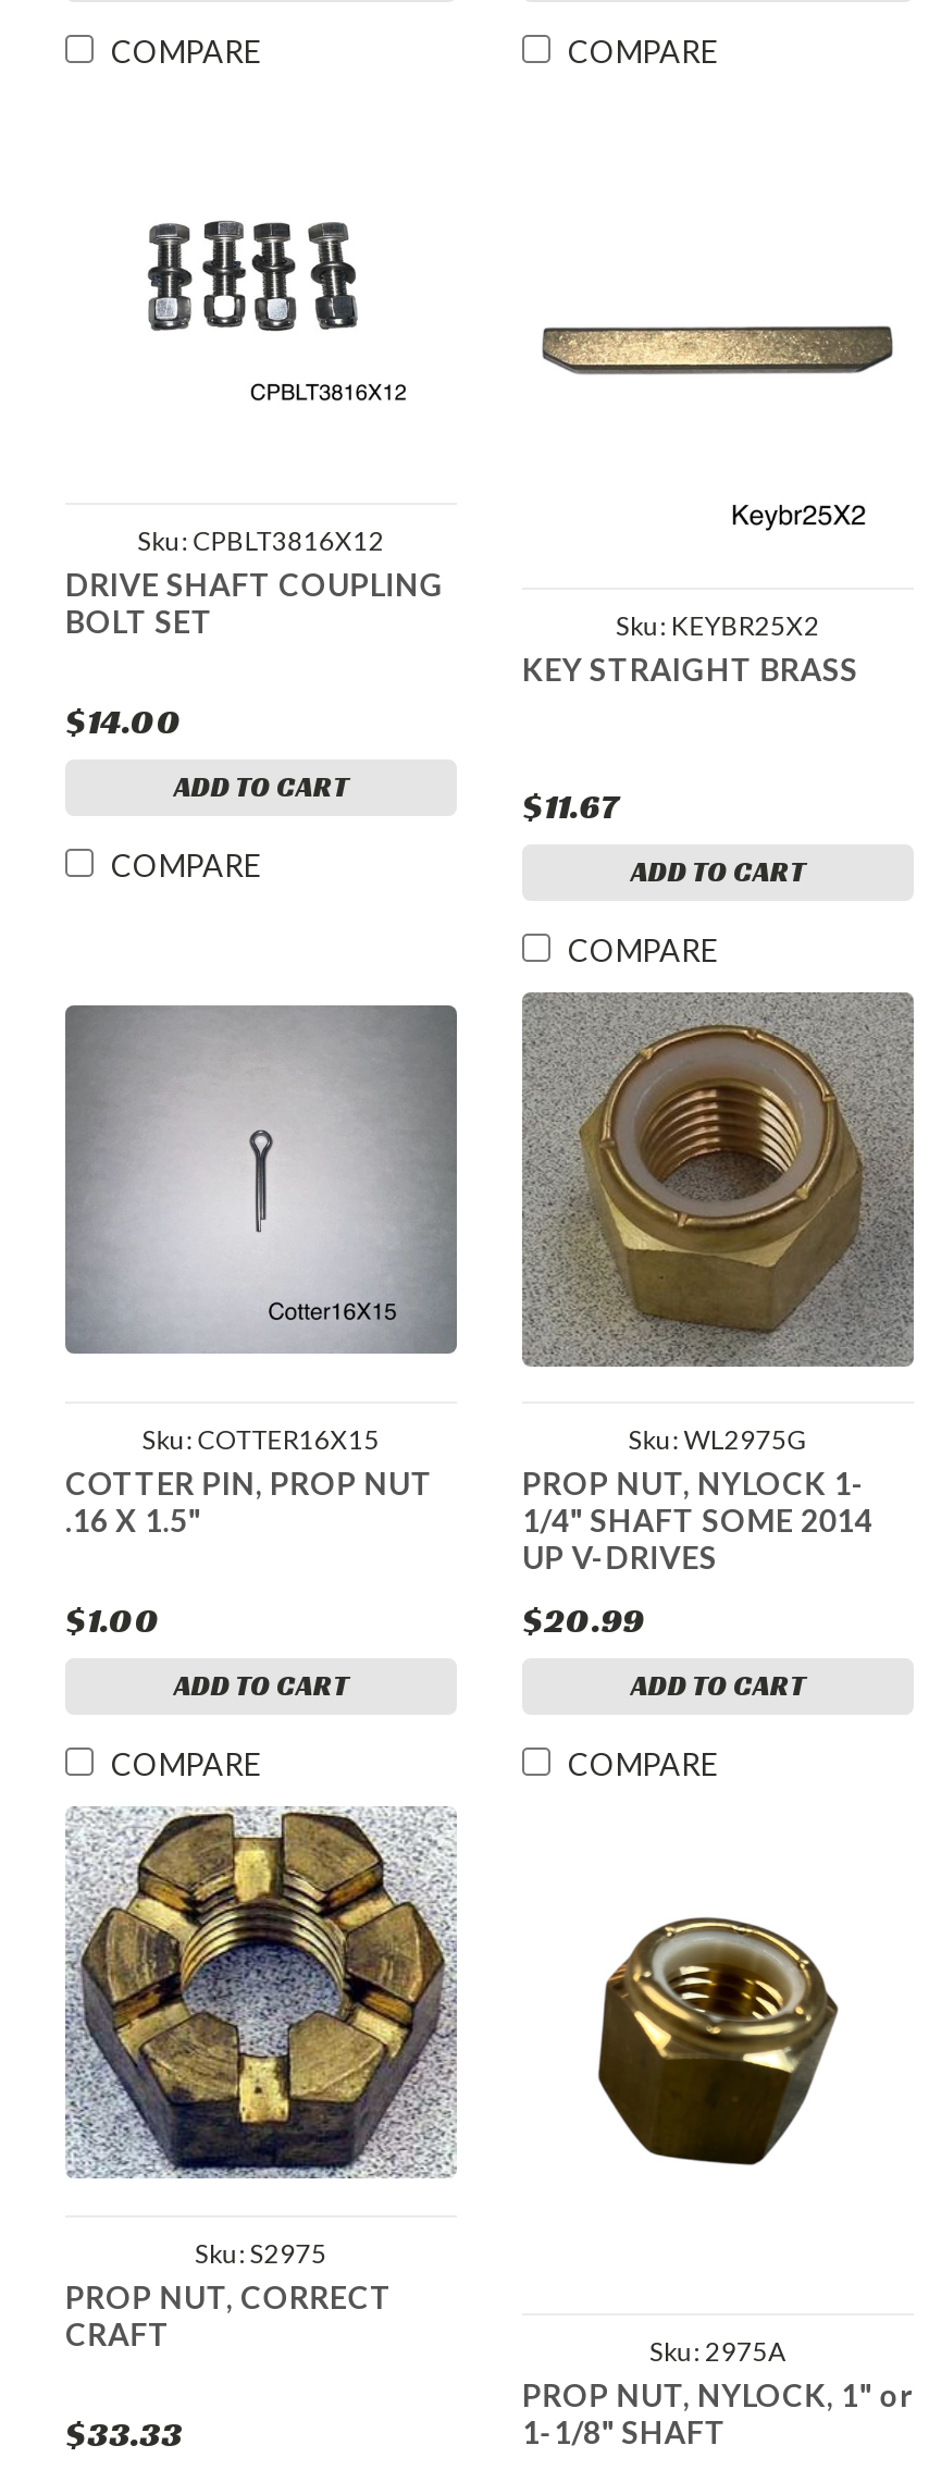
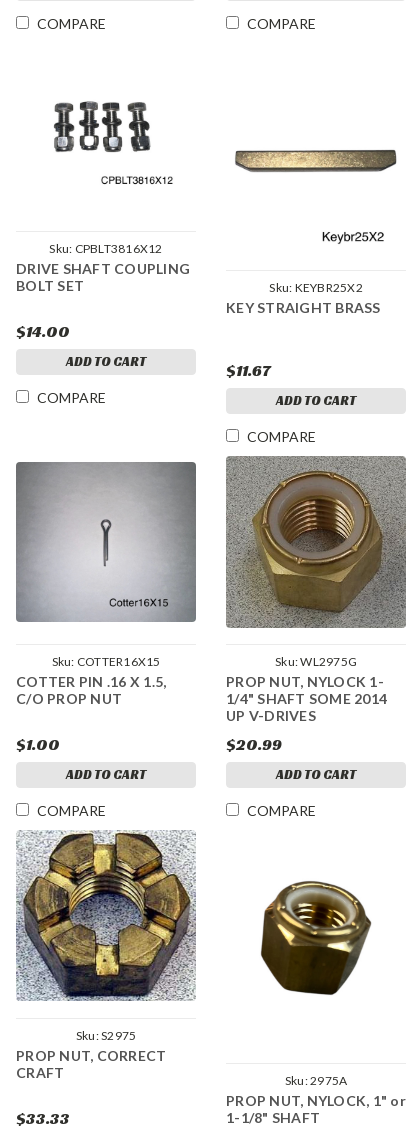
[65,1465,433,1539] COTTER PIN, PROP NUT | .16 X 1.5" -> [16,673,166,707] COTTER PIN .16 X 1.5, | C/O PROP NUT

